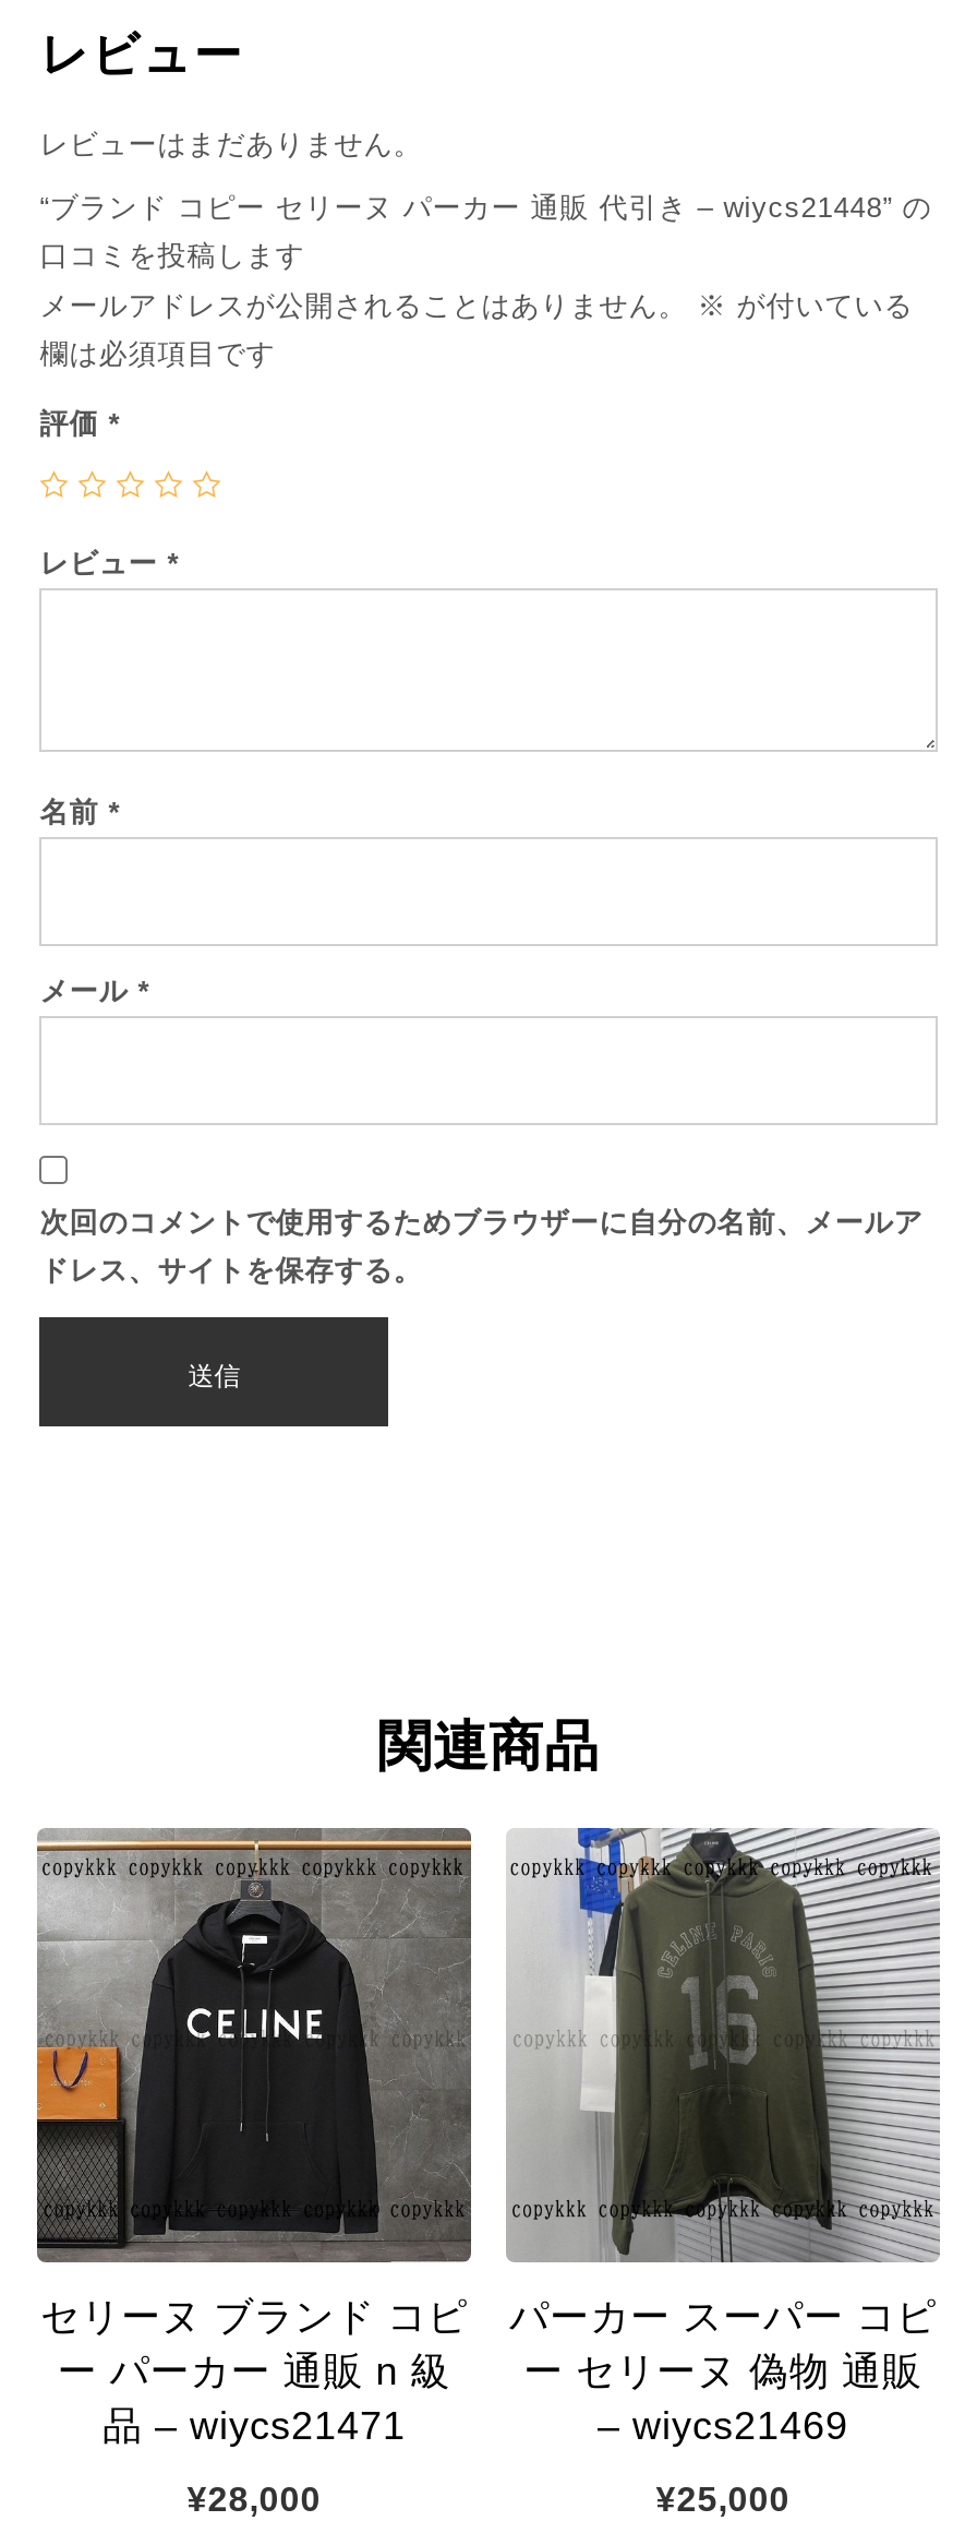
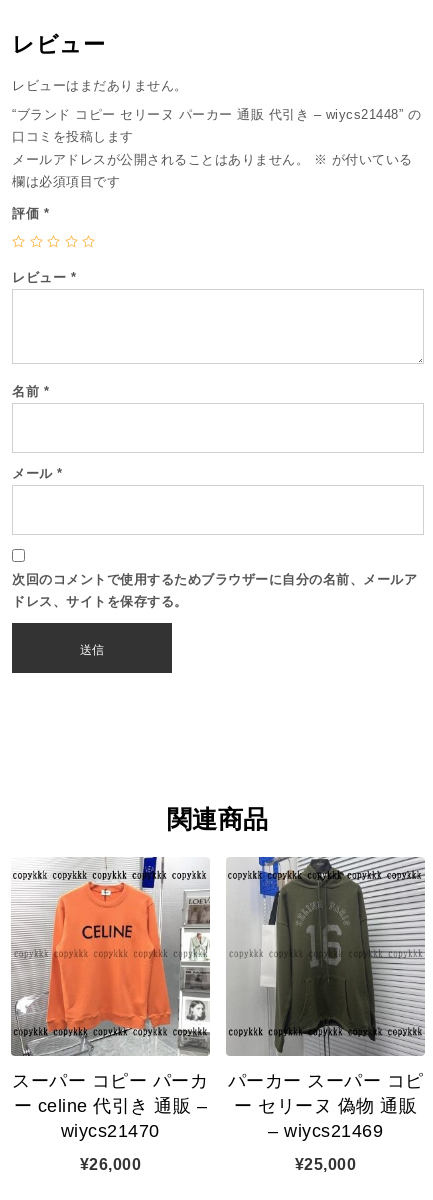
[35,1826,473,2447] [image] | セリーヌ ブランド コピ | ー パーカー 通販 n 級 | 品 – wiycs21471 -> [10,856,210,1141] [image] | スーパー コピー パーカ | ー celine 代引き 通販 – | wiycs21470
[187,2480,321,2517] ¥28,000 -> [80,1156,141,1173] ¥26,000

